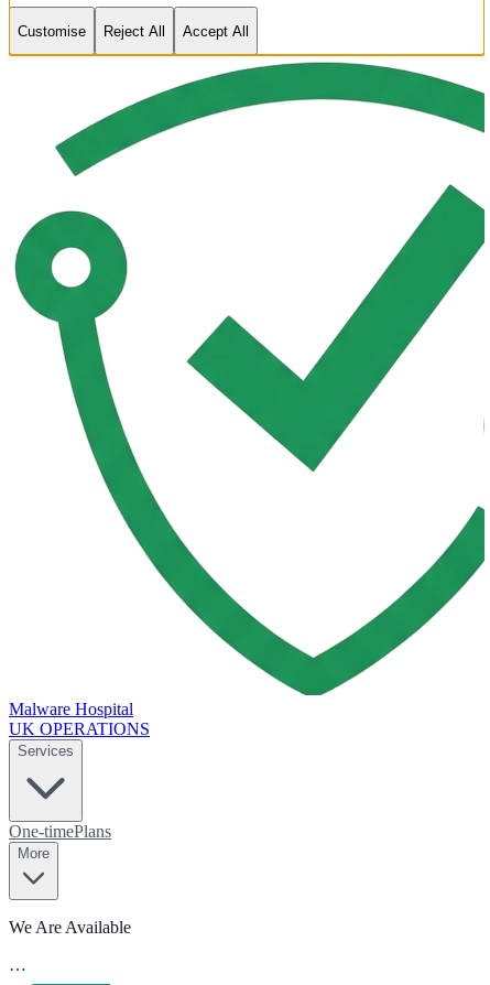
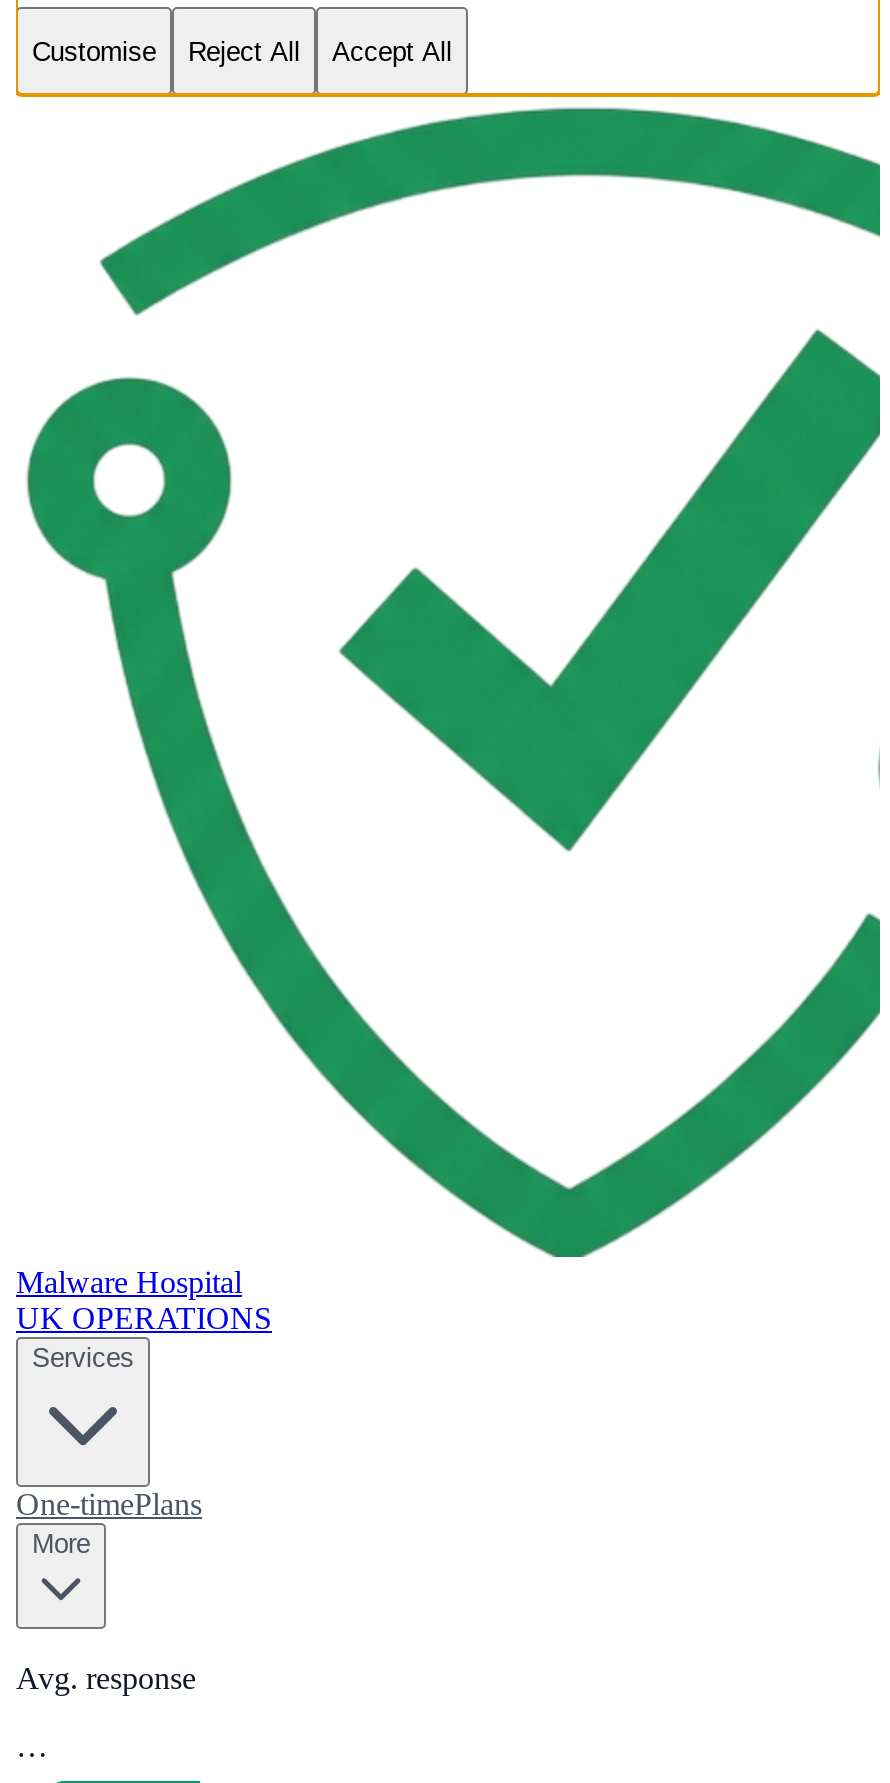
[9,918,131,937] We Are Available -> [16,1661,196,1695] Avg. response

